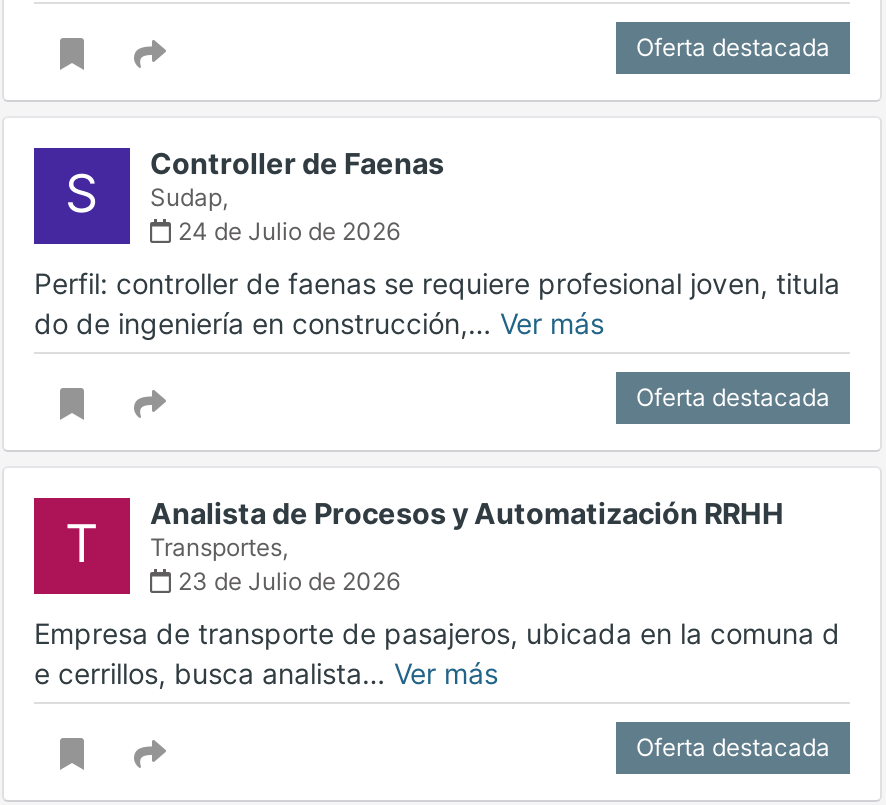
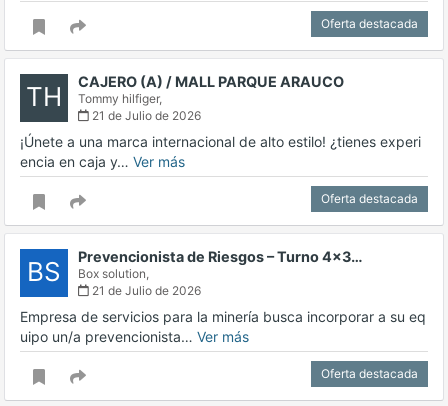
[65,146,444,246] S | Controller de Faenas | Sudap, | 24 de Julio de 2026 -> [26,73,344,123] TH | CAJERO (A) / MALL PARQUE ARAUCO | Tommy hilfiger, | 21 de Julio de 2026
[34,266,840,340] Perfil: controller de faenas se requiere profesional joven, titula | do de ingeniería en construcción,… Ver más -> [20,133,421,170] ¡Únete a una marca internacional de alto estilo! ¿tienes experi | encia en caja y… Ver más
[65,496,784,596] T | Analista de Procesos y Automatización RRHH | Transportes, | 23 de Julio de 2026 -> [27,248,363,298] BS | Prevencionista de Riesgos – Turno 4x3… | Box solution, | 21 de Julio de 2026
[34,616,840,690] Empresa de transporte de pasajeros, ubicada en la comuna d | e cerrillos, busca analista… Ver más -> [20,308,426,345] Empresa de servicios para la minería busca incorporar a su eq | uipo un/a prevencionista… Ver más

